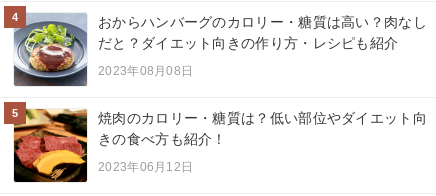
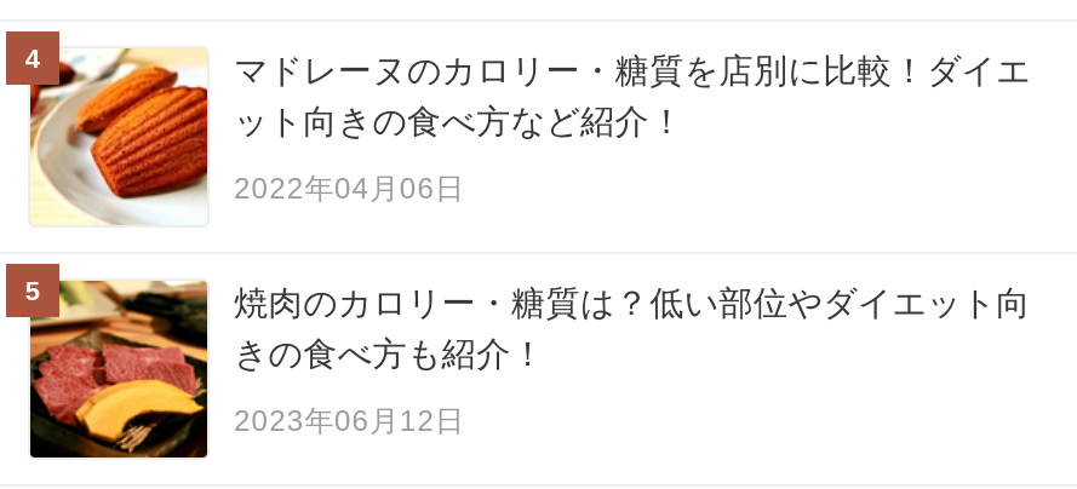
[13,13,427,87] [image] | おからハンバーグのカロリー・糖質は高い？肉なし | だと？ダイエット向きの作り方・レシピも紹介 -> [28,48,1031,225] [image] | マドレーヌのカロリー・糖質を店別に比較！ダイエ | ット向きの食べ方など紹介！
[98,64,193,78] 2023年08月08日 -> [234,171,465,205] 2022年04月06日

